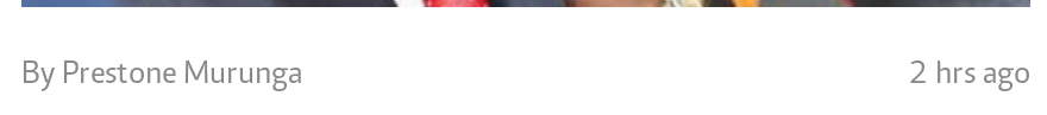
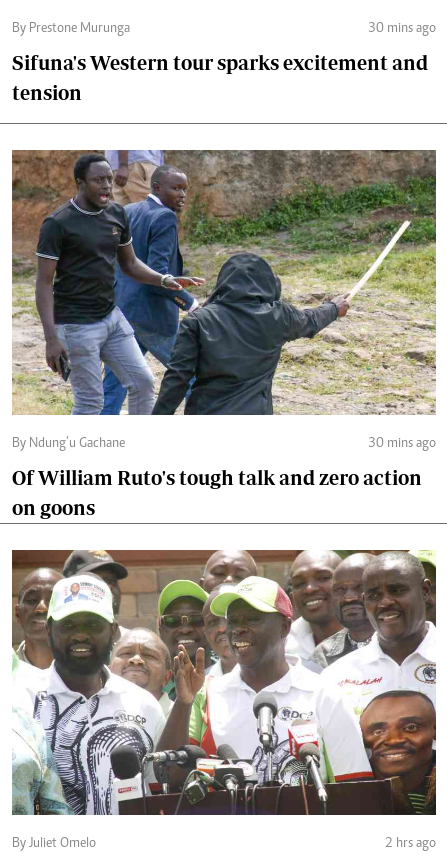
none -> [11,149,437,519] [image] | By Ndung’u Gachane | 30 mins ago | Of William Ruto's tough talk and zero action | on goons
none -> [11,549,437,851] [image] | By Juliet Omelo
none -> [12,22,436,104] 30 mins ago | Sifuna's Western tour sparks excitement and | tension

